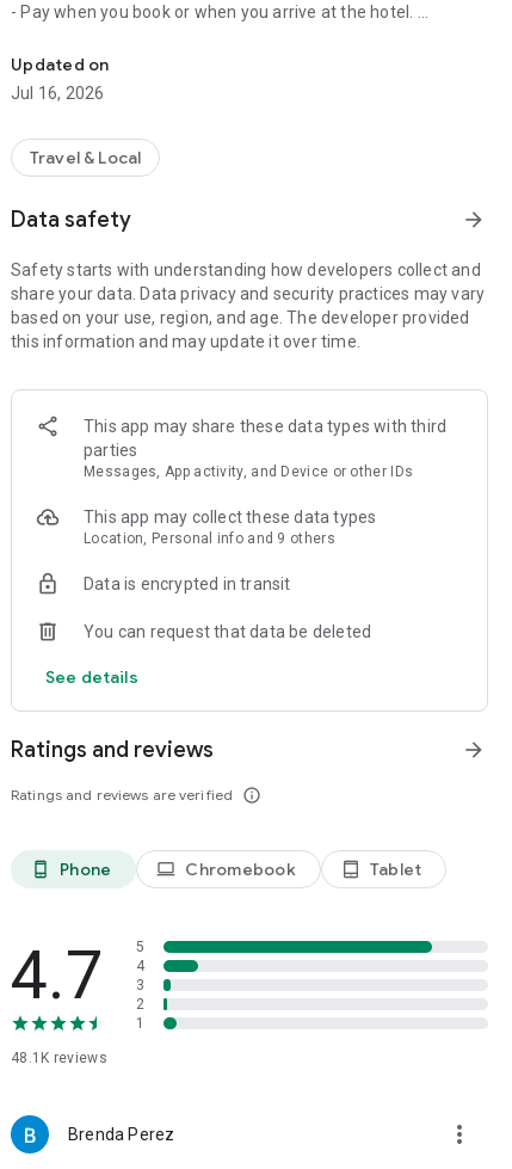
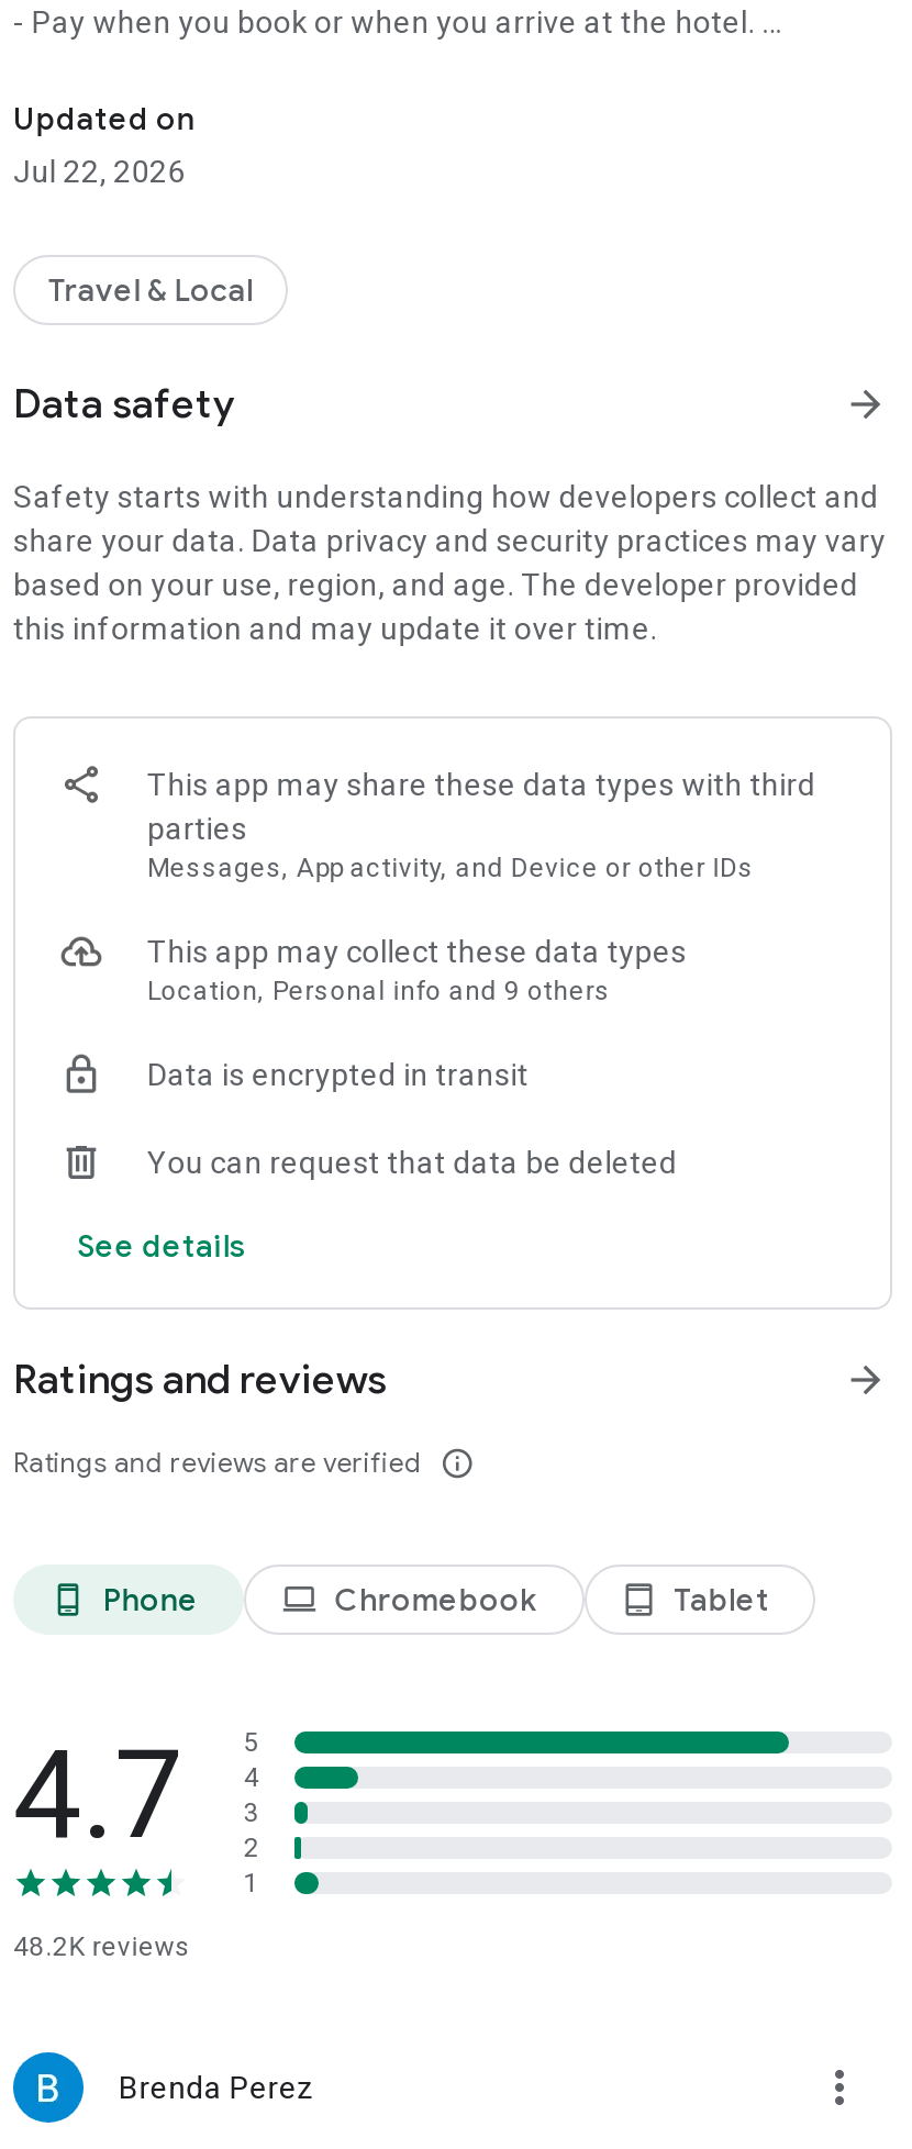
[11,84,104,103] Jul 16, 2026 -> [13,154,185,189] Jul 22, 2026
[11,1050,107,1066] 48.1K reviews -> [13,1931,191,1962] 48.2K reviews

